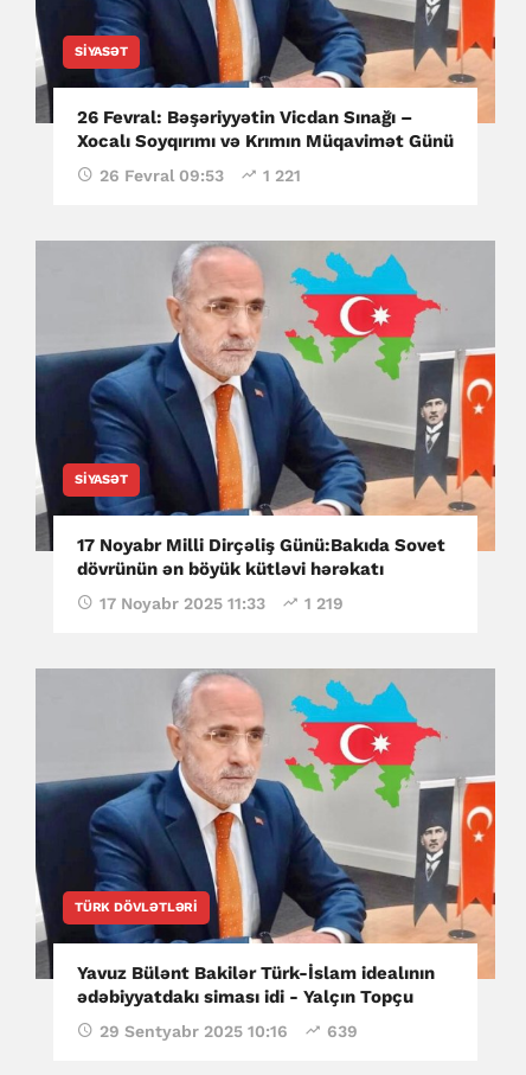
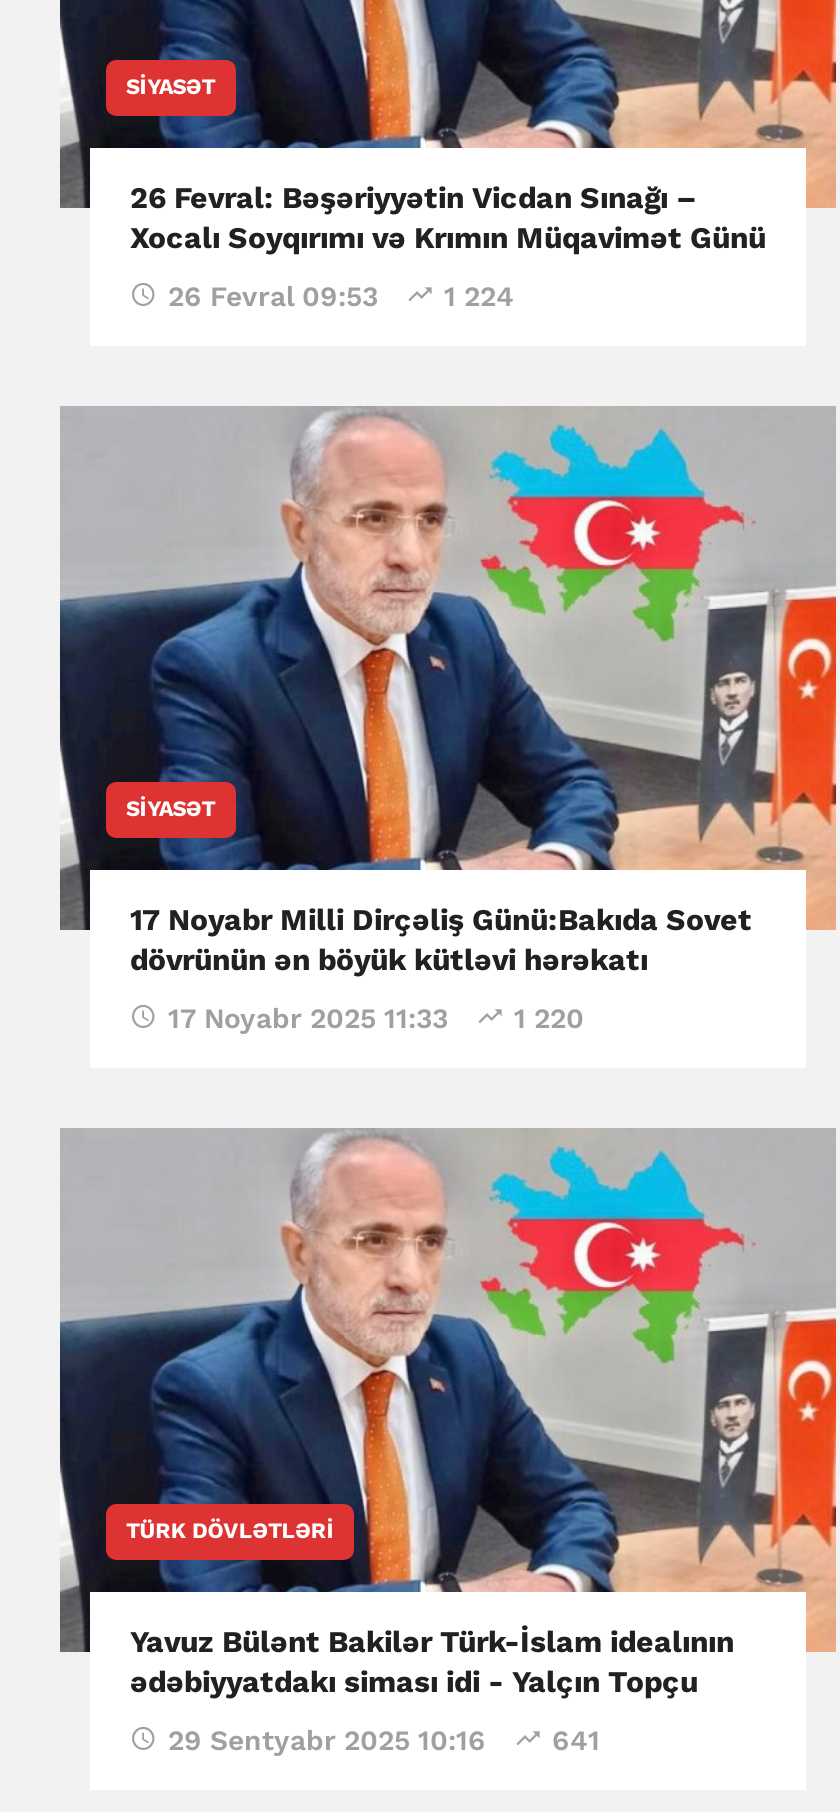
[263,166,301,185] 1 221 -> [444,280,514,312] 1 224
[304,593,344,612] 1 219 -> [514,1001,584,1033] 1 220
[327,1021,358,1040] 639 -> [552,1723,600,1755] 641

